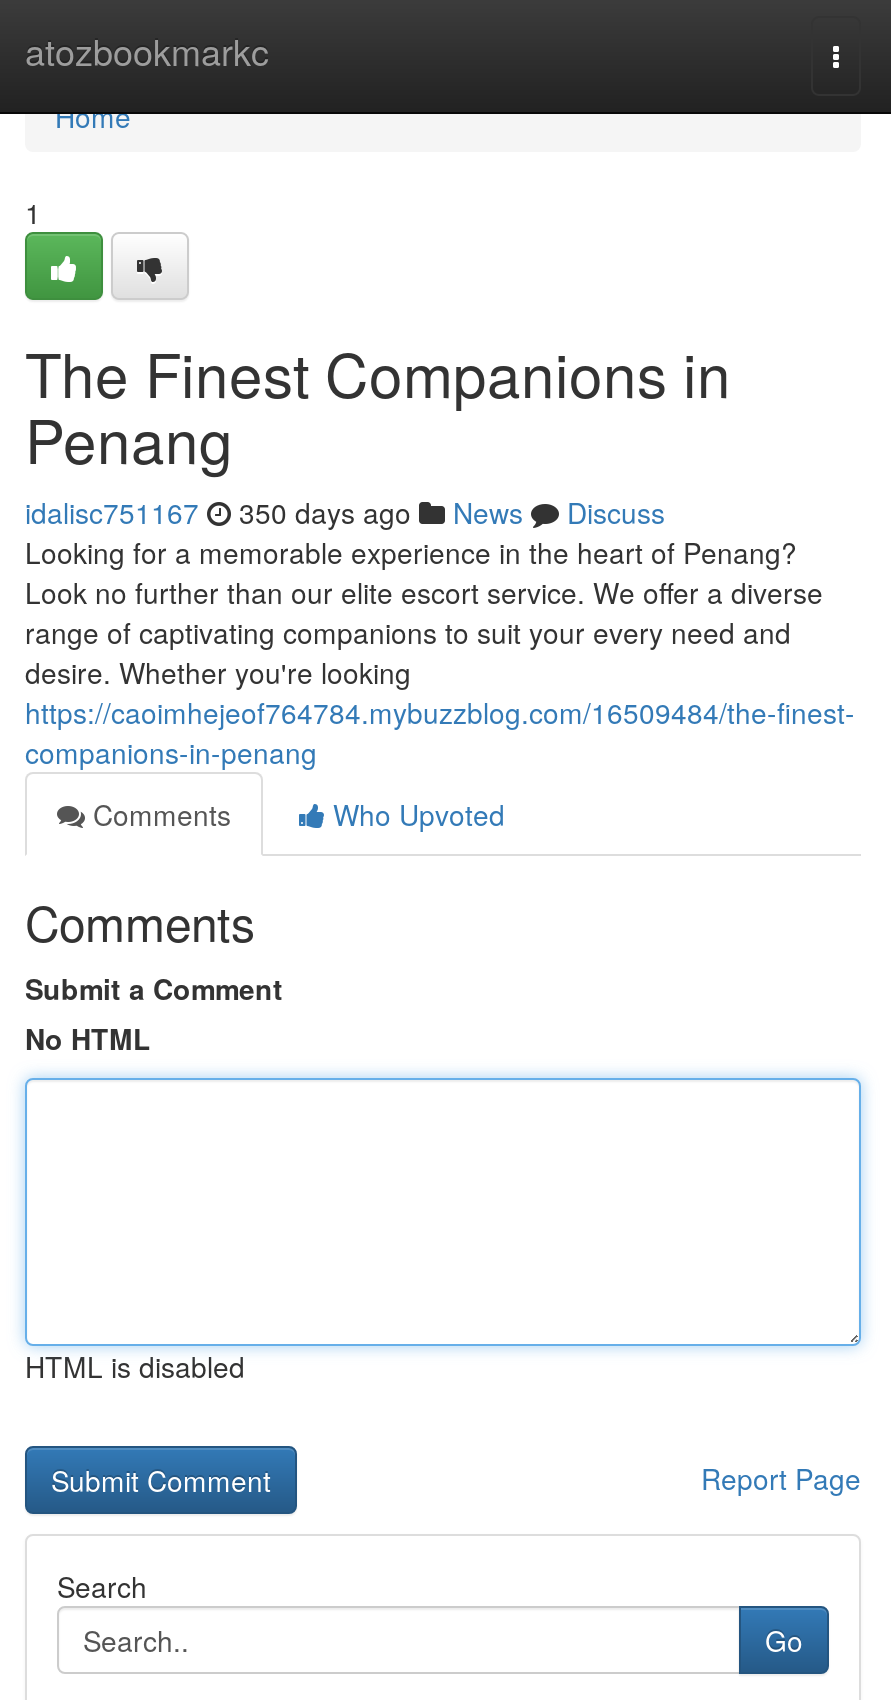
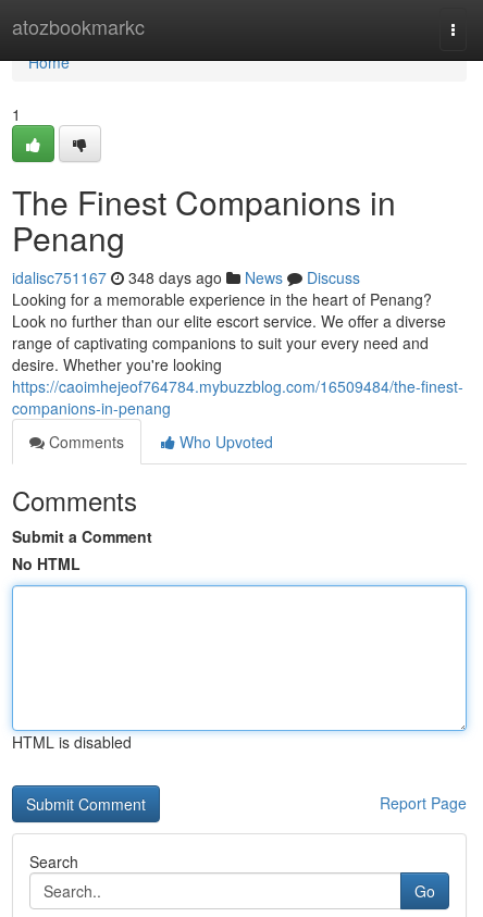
[25,492,665,532] idalisc751167 350 days ago News Discuss -> [12,267,360,288] idalisc751167 348 days ago News Discuss

